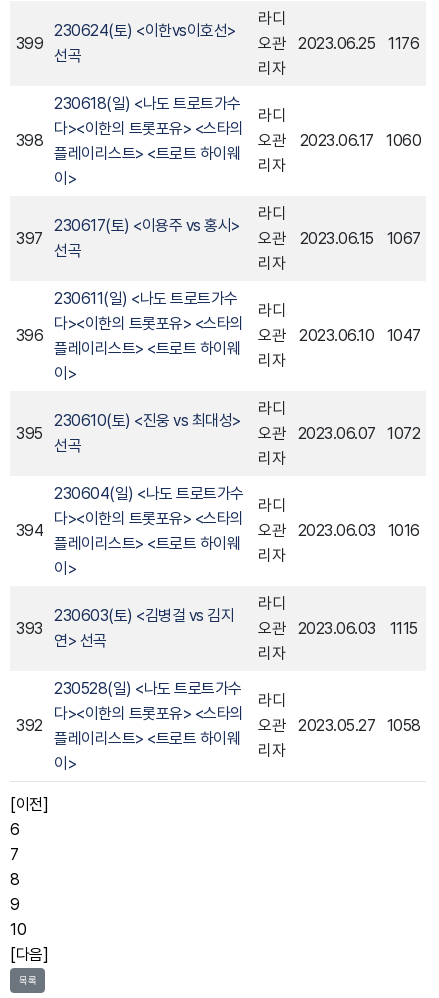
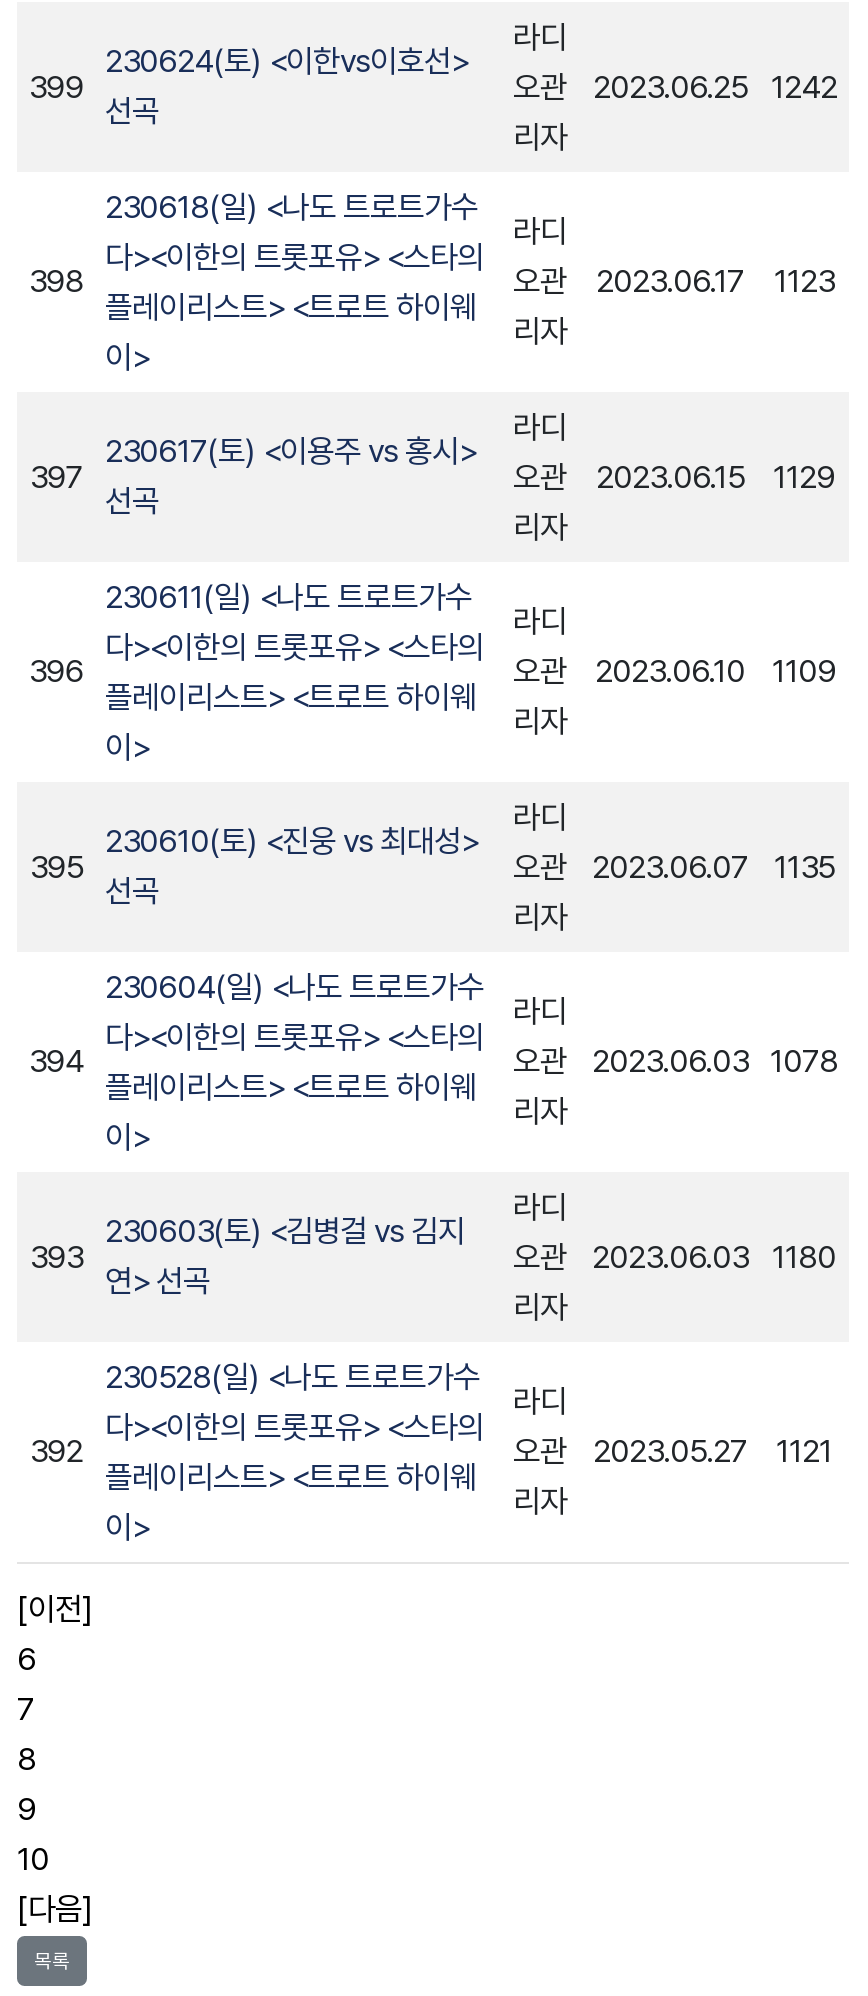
[258,33,419,52] 오관 2023.06.25 1176 -> [513,67,837,105] 오관 2023.06.25 1242
[258,130,421,149] 오관 2023.06.17 1060 -> [513,261,834,299] 오관 2023.06.17 1123
[258,228,420,247] 오관 2023.06.15 1067 -> [513,457,835,495] 오관 2023.06.15 1129
[258,325,420,344] 오관 2023.06.10 1047 -> [513,651,836,689] 오관 2023.06.10 1109
[258,423,420,442] 오관 2023.06.07 1072 -> [513,847,834,885] 오관 2023.06.07 1135
[297,520,419,539] 2023.06.03 | 1016 -> [592,1041,838,1079] 2023.06.03 1078
[258,618,417,637] 오관 2023.06.03 1115 -> [513,1237,836,1275] 오관 2023.06.03 1180
[258,715,420,734] 오관 2023.05.27 1058 -> [513,1431,832,1469] 오관 2023.05.27 1121

